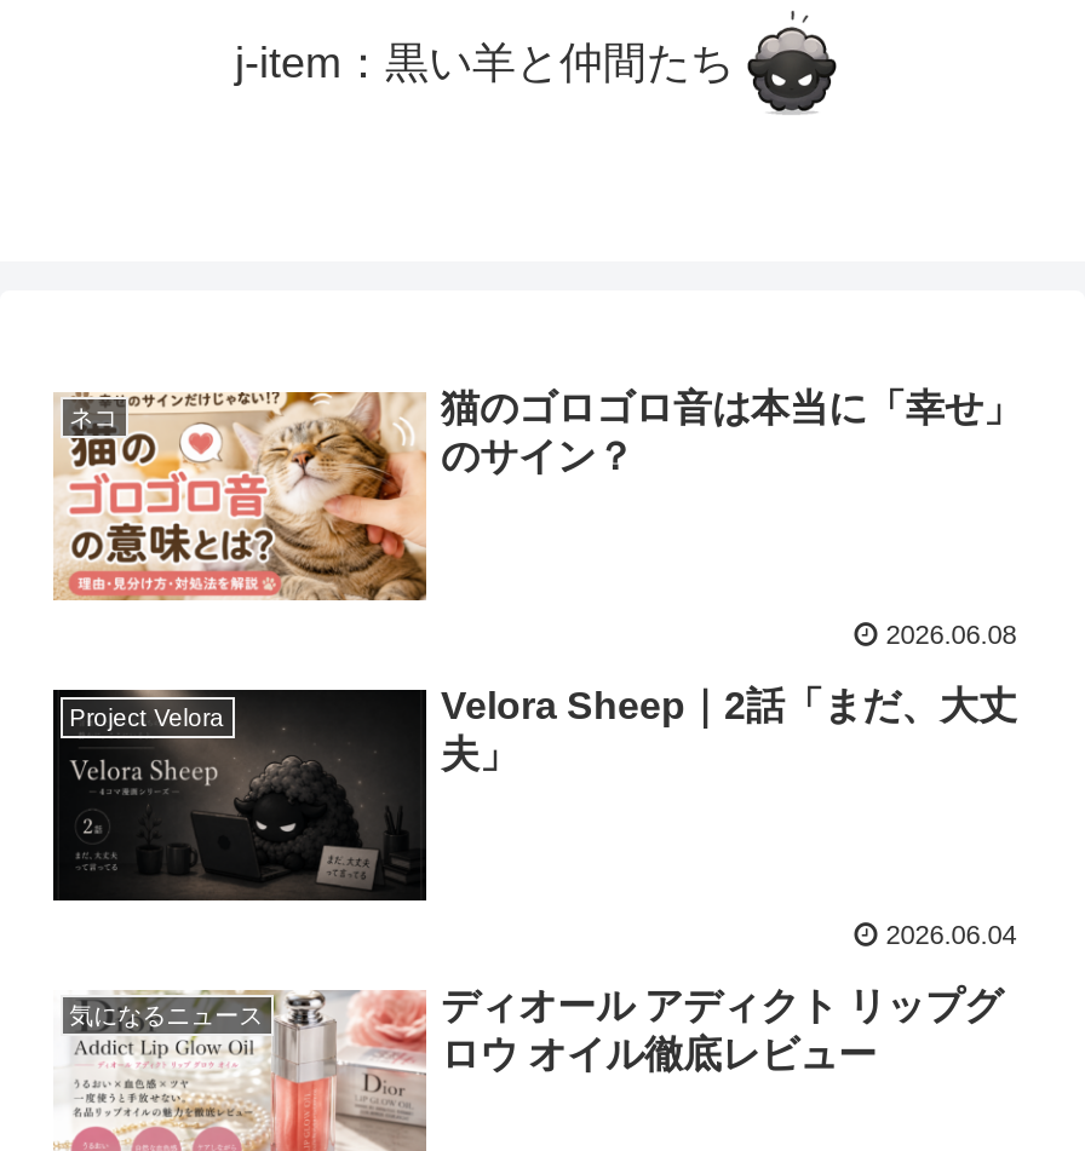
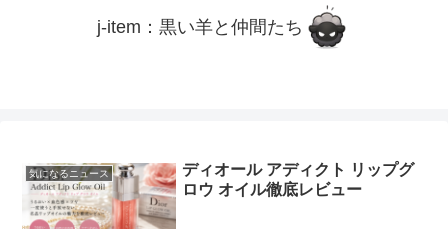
[53,386,1022,603] [image] | ネコ | 猫のゴロゴロ音は本当に「幸せ」 | のサイン？ -> none
[51,619,1017,905] [image] | 2026.06.08 | Project Velora | Velora Sheep｜2話「まだ、大丈 | 夫」 -> none
[886,919,1017,948] 2026.06.04 -> none

